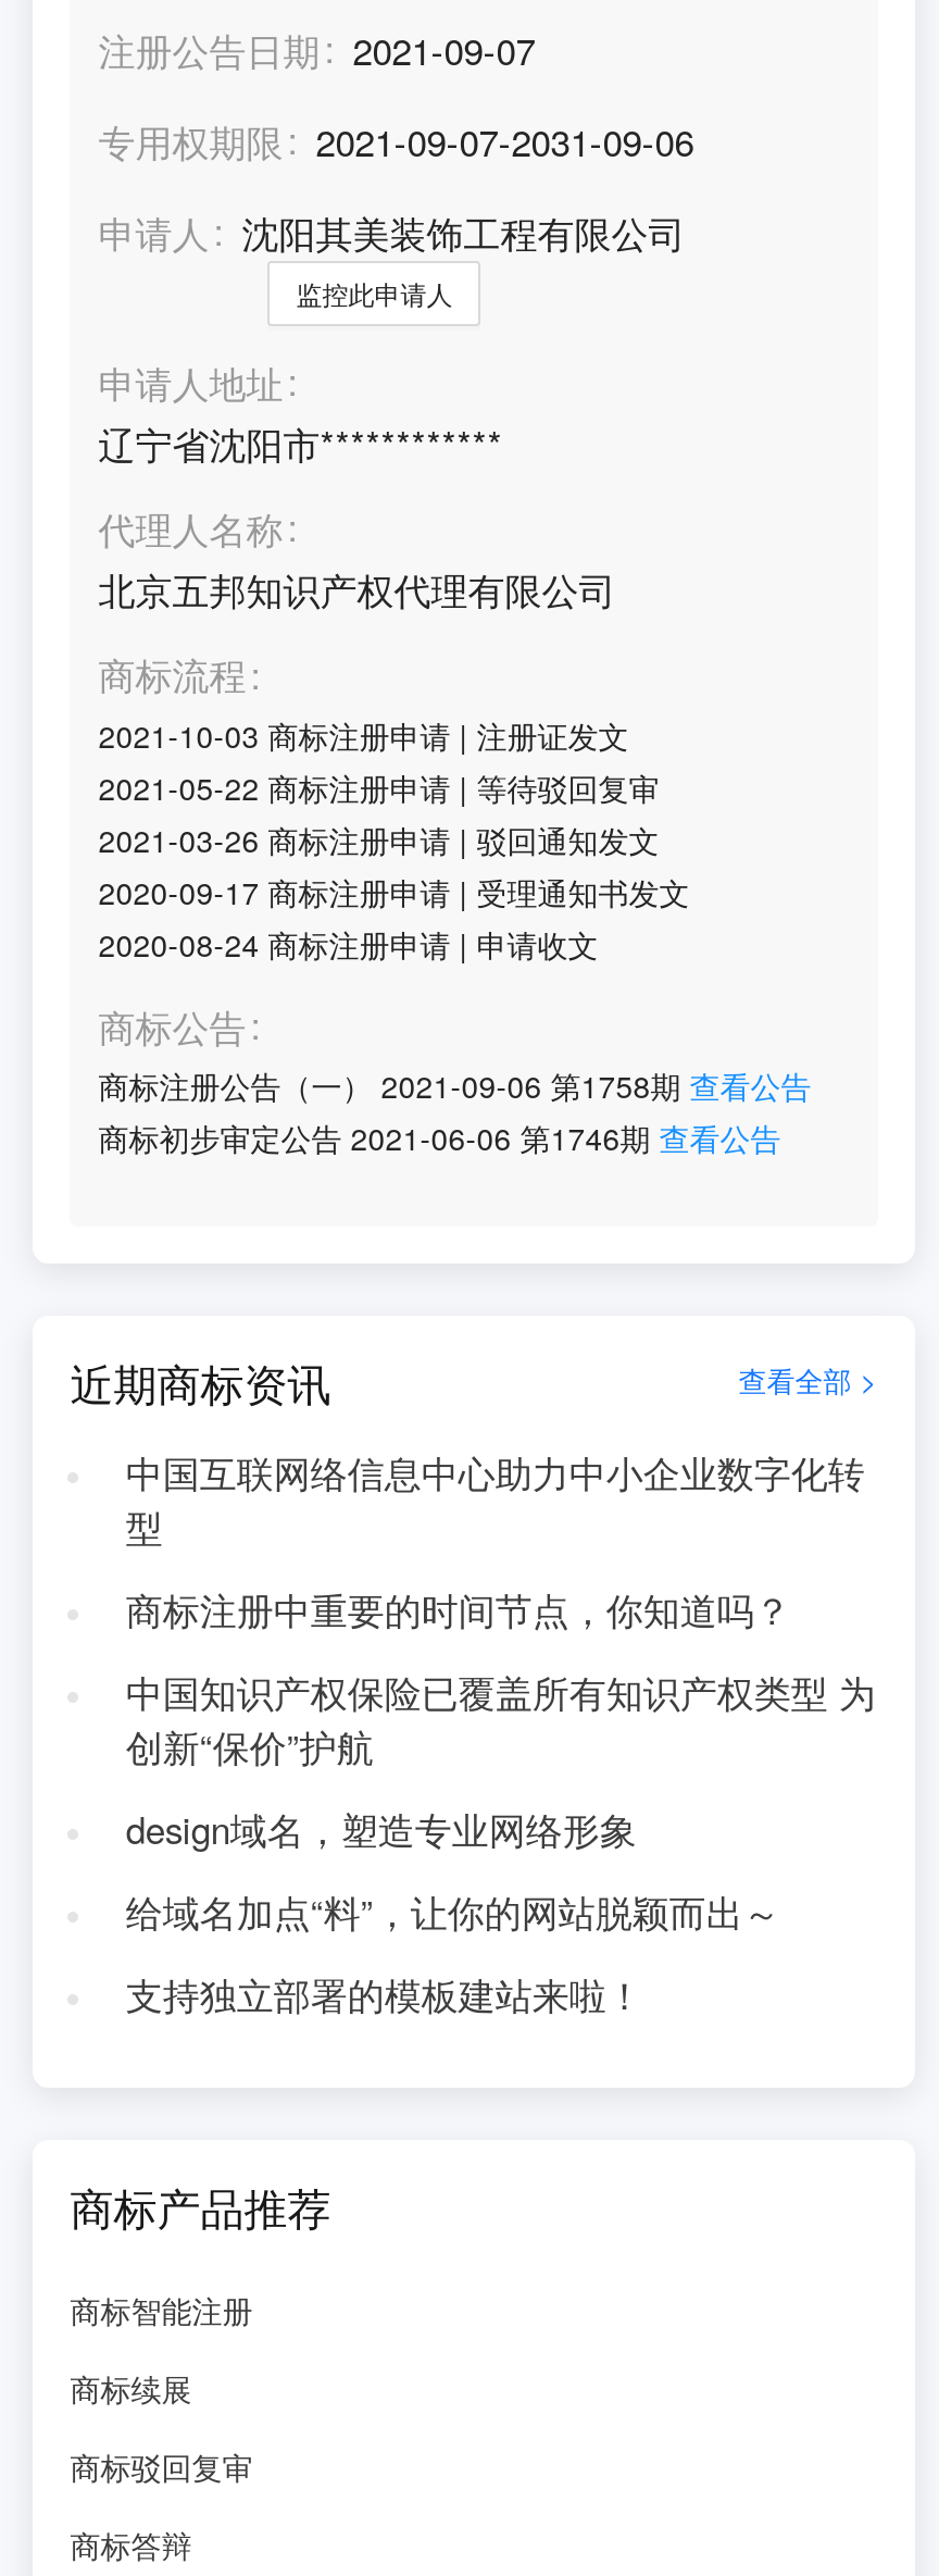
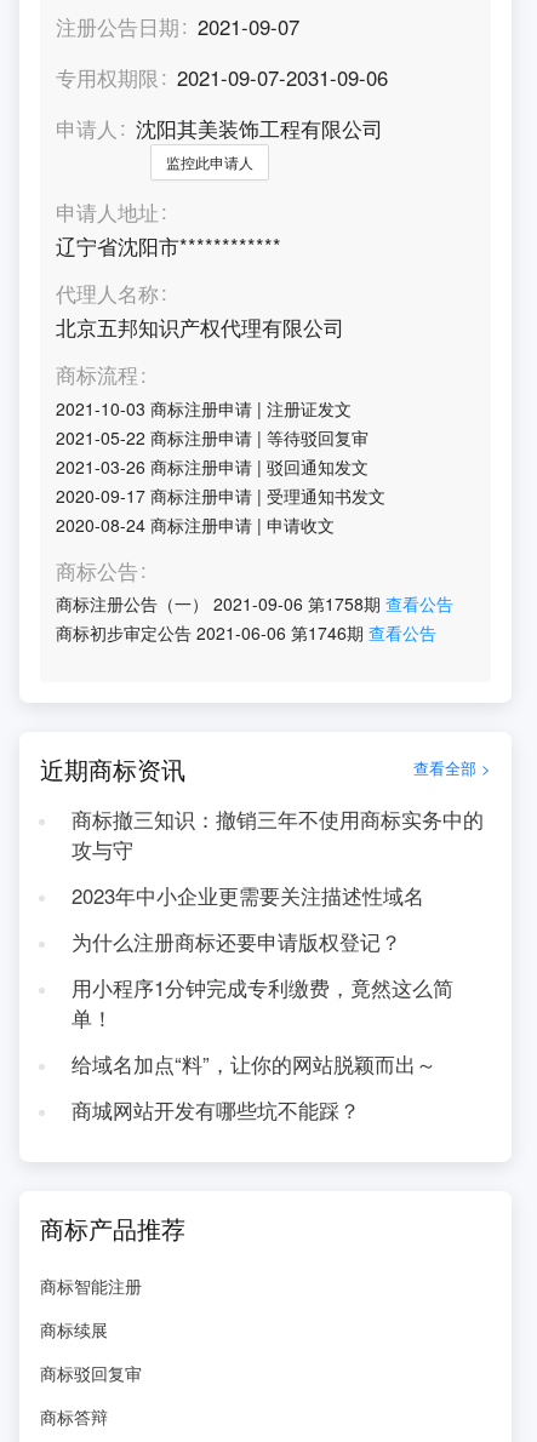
[126,1446,865,1553] 中国互联网络信息中心助力中小企业数字化转 | 型 -> [71,805,483,864] 商标撤三知识：撤销三年不使用商标实务中的 | 攻与守
[126,1583,791,1635] 商标注册中重要的时间节点，你知道吗？ -> [71,881,424,910] 2023年中小企业更需要关注描述性域名
[126,1666,876,1772] 中国知识产权保险已覆盖所有知识产权类型 为 | 创新“保价”护航 -> [71,927,401,956] 为什么注册商标还要申请版权登记？
[126,1803,636,1855] design域名，塑造专业网络形象 -> [71,973,453,1032] 用小程序1分钟完成专利缴费，竟然这么简 | 单！
[126,1968,643,2020] 支持独立部署的模板建站来啦！ -> [71,1095,360,1124] 商城网站开发有哪些坑不能踩？

